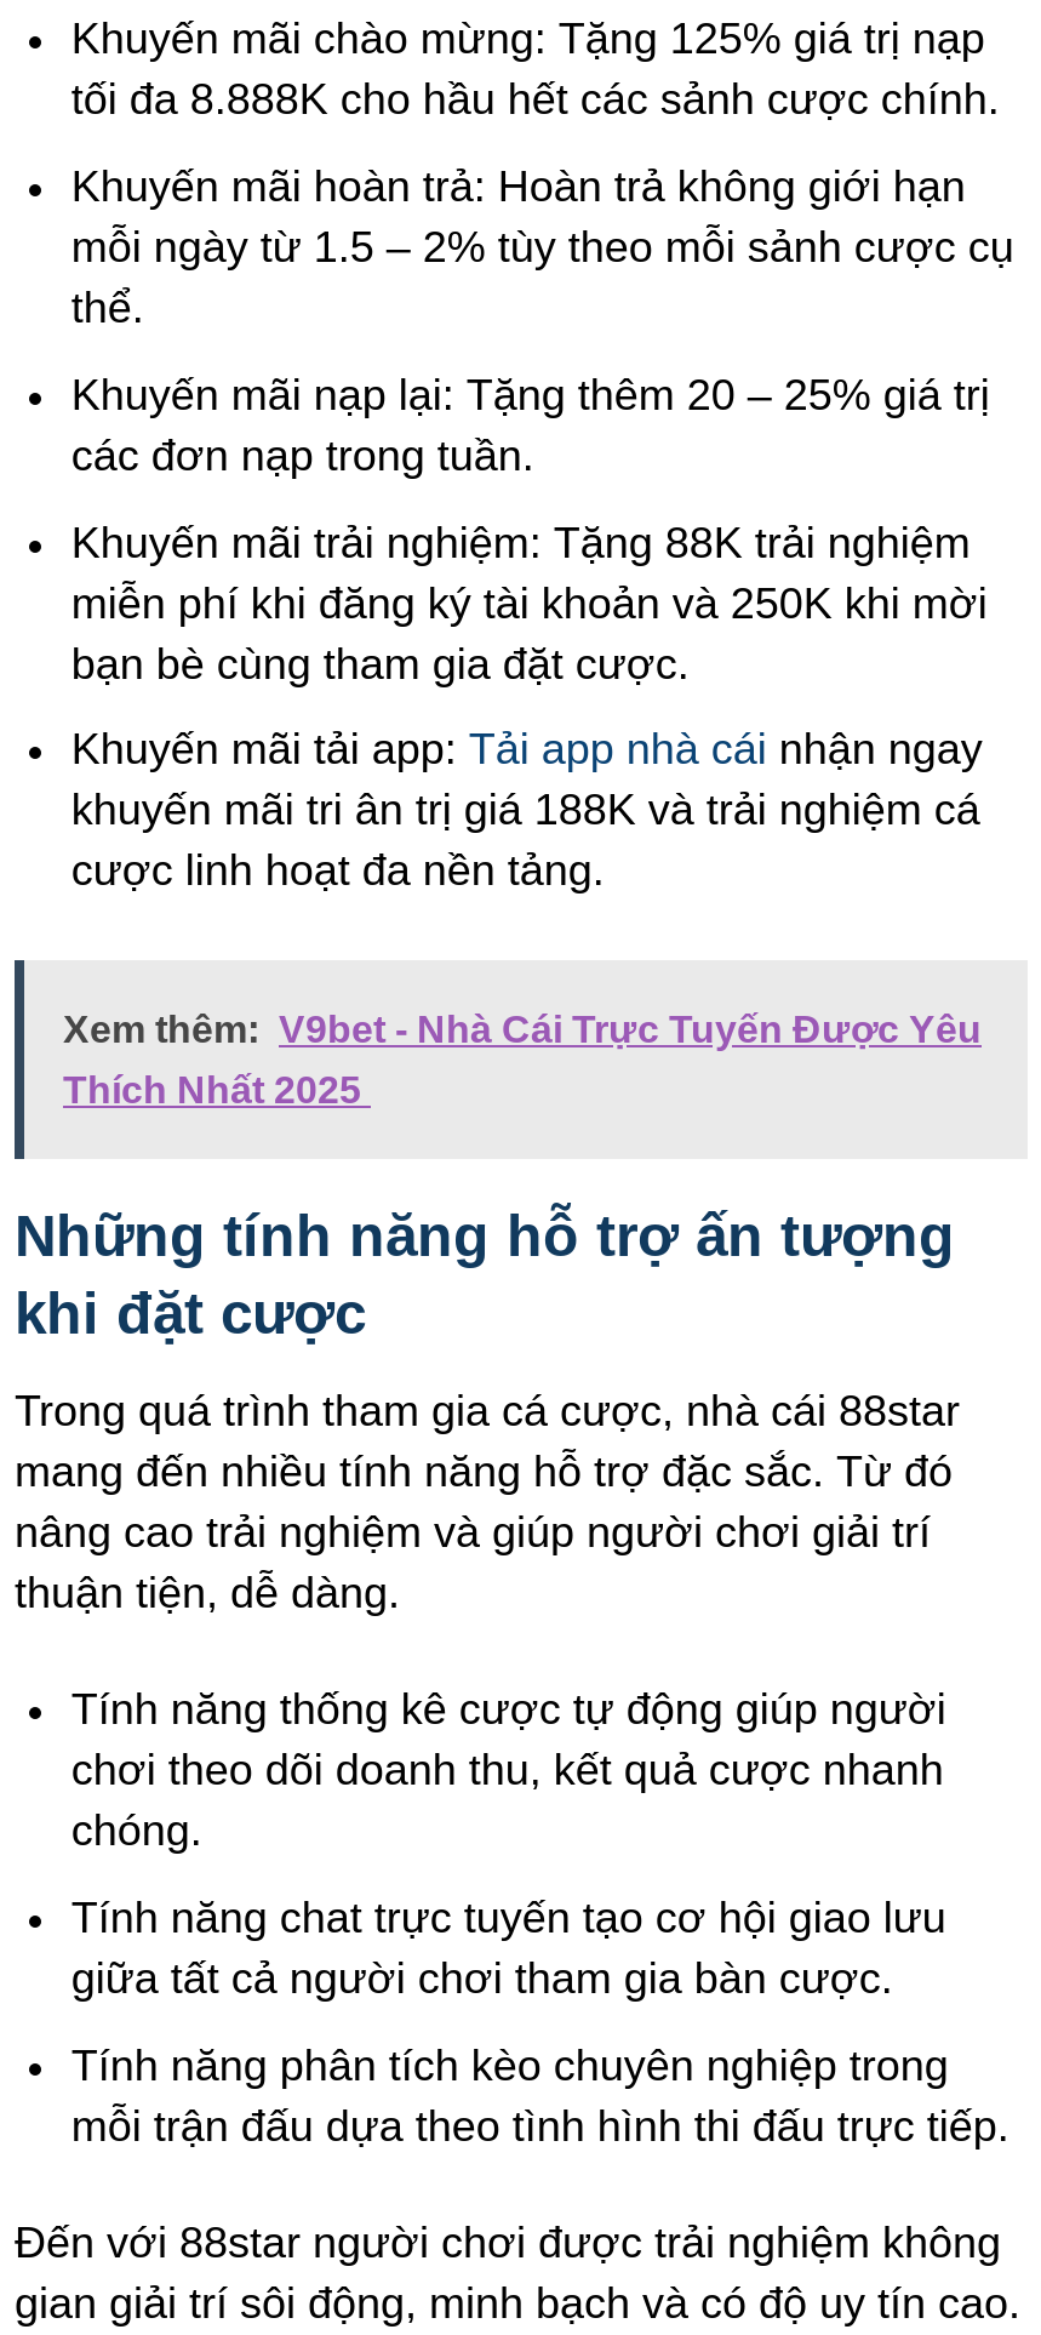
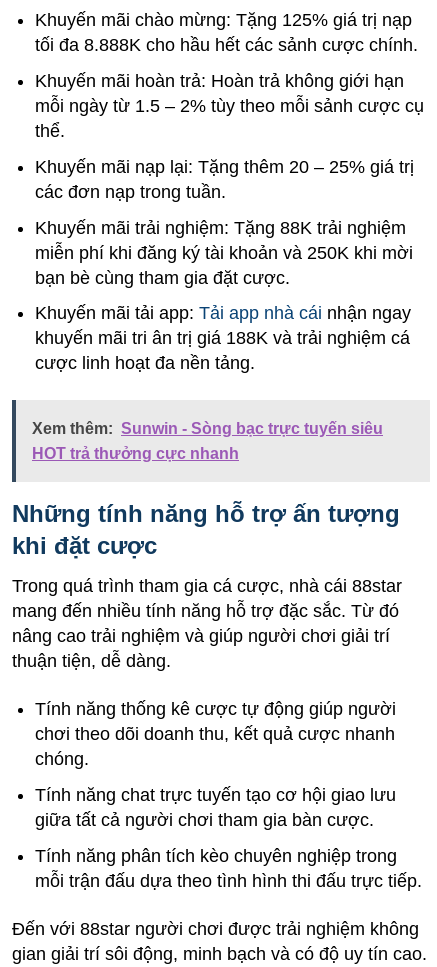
[63,1008,982,1049] Xem thêm: V9bet - Nhà Cái Trực Tuyến Được Yêu -> [32,420,383,437] Xem thêm: Sunwin - Sòng bạc trực tuyến siêu
[63,1069,371,1110] Thích Nhất 2025 -> [32,445,239,462] HOT trả thưởng cực nhanh

